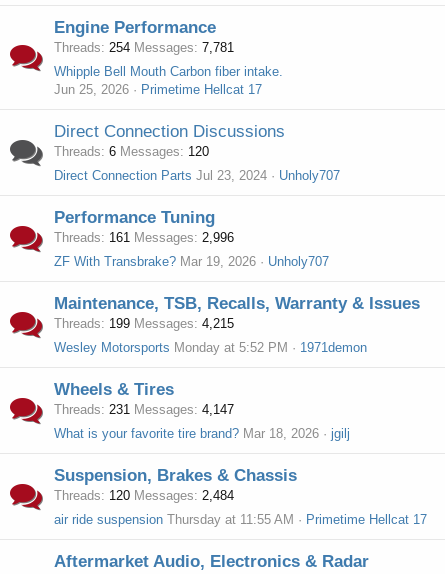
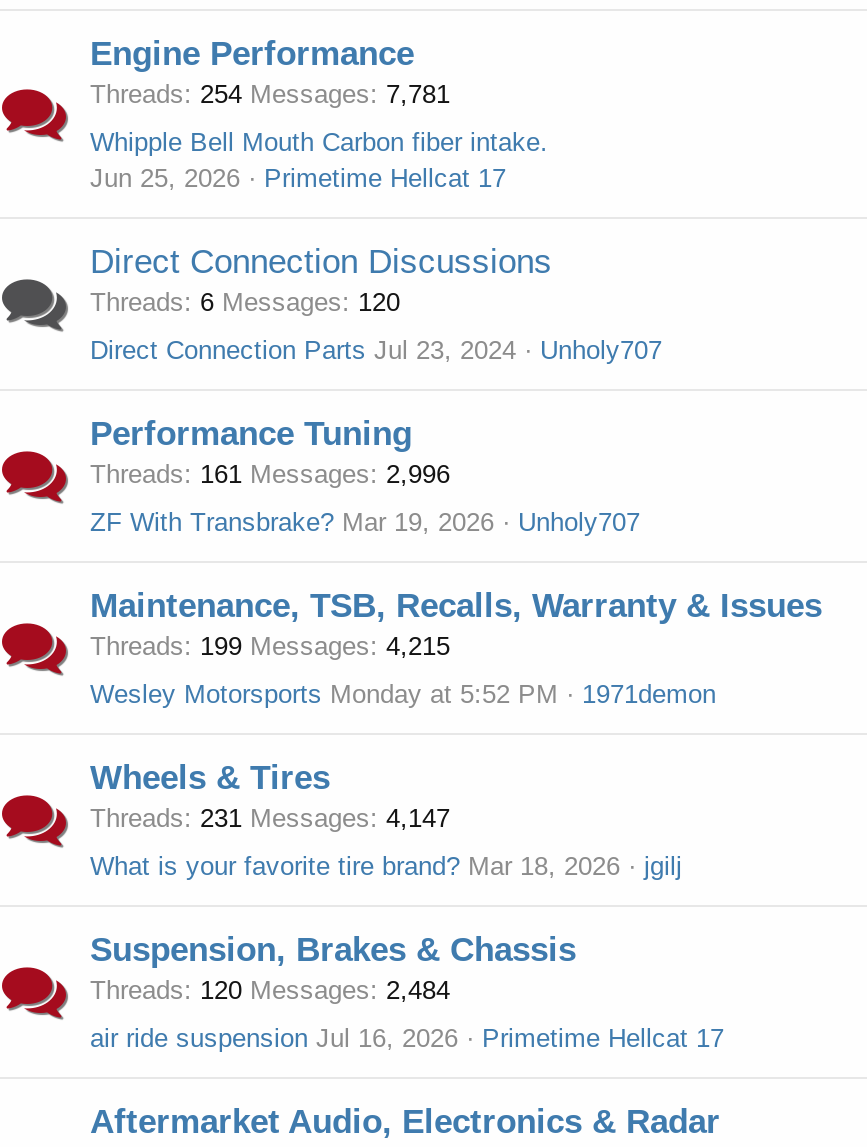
[54,512,294,527] air ride suspension Thursday at 11:55 AM -> [90,1023,458,1053] air ride suspension Jul 16, 2026

